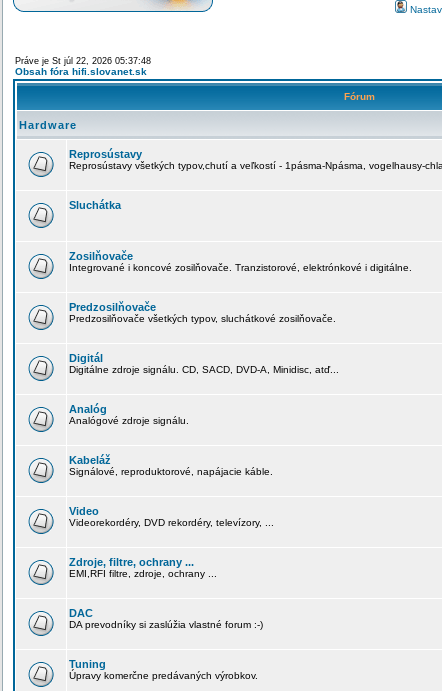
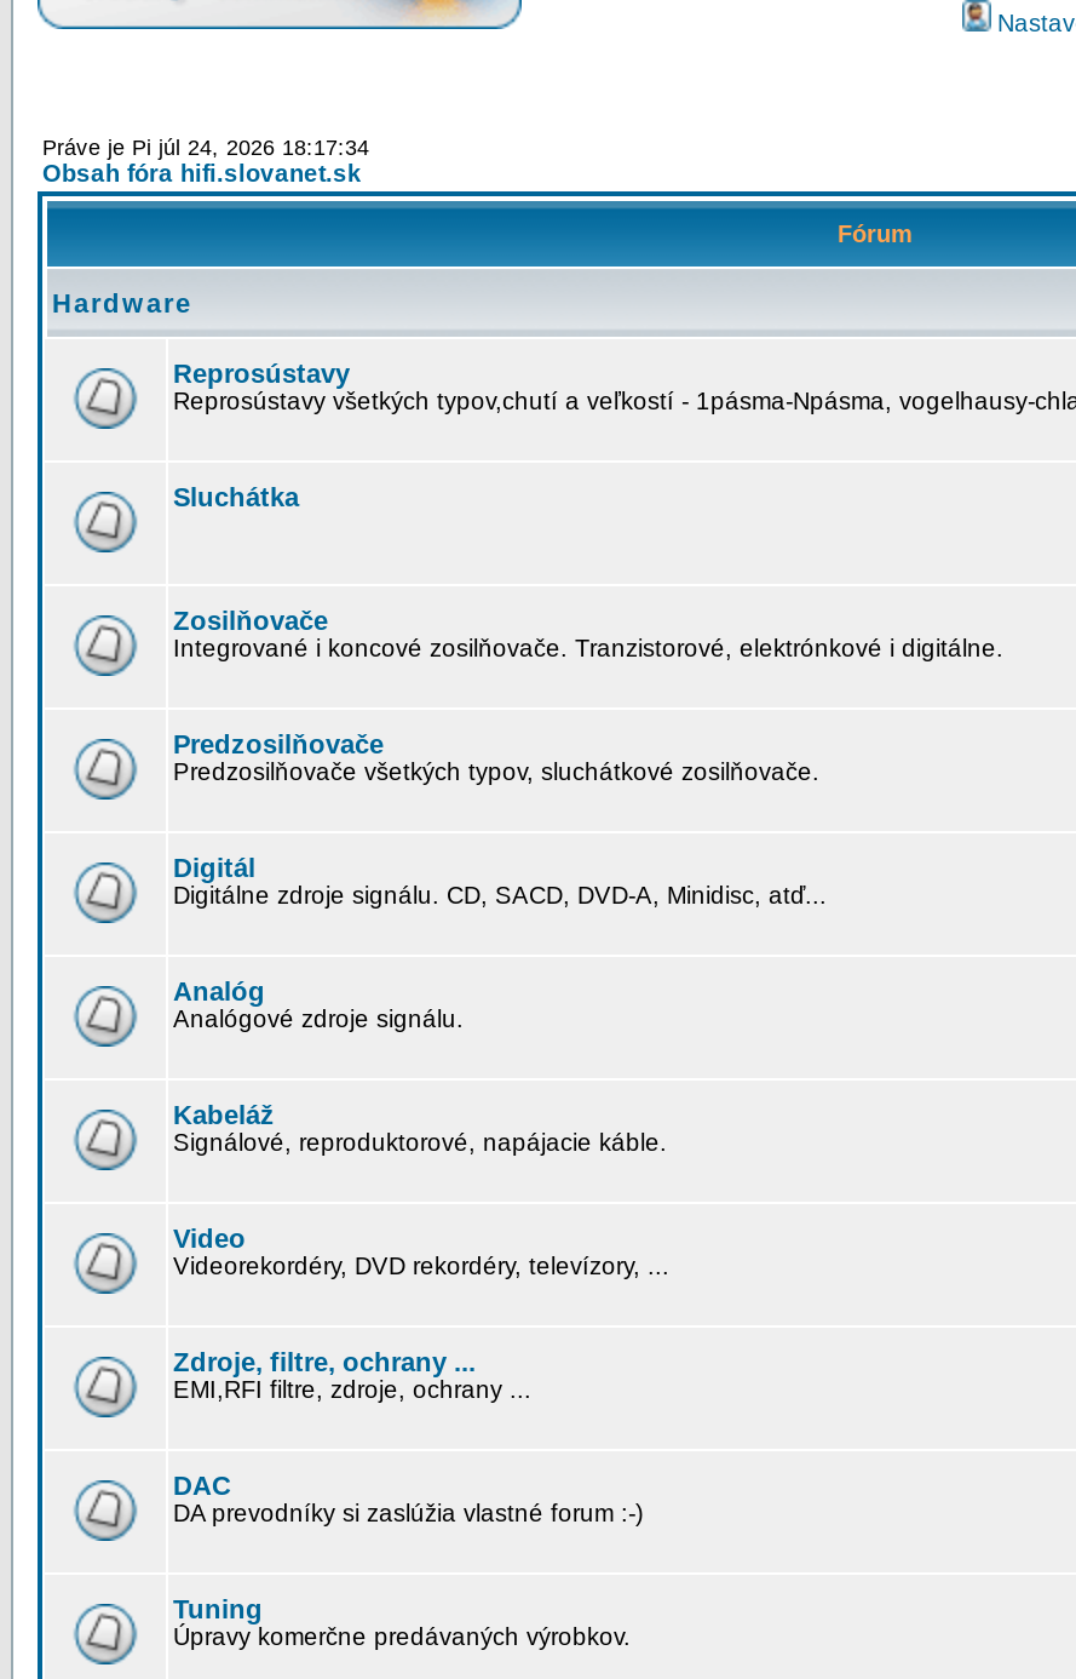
[15,56,151,66] Práve je St júl 22, 2026 05:37:48 -> [42,136,369,160] Práve je Pi júl 24, 2026 18:17:34

